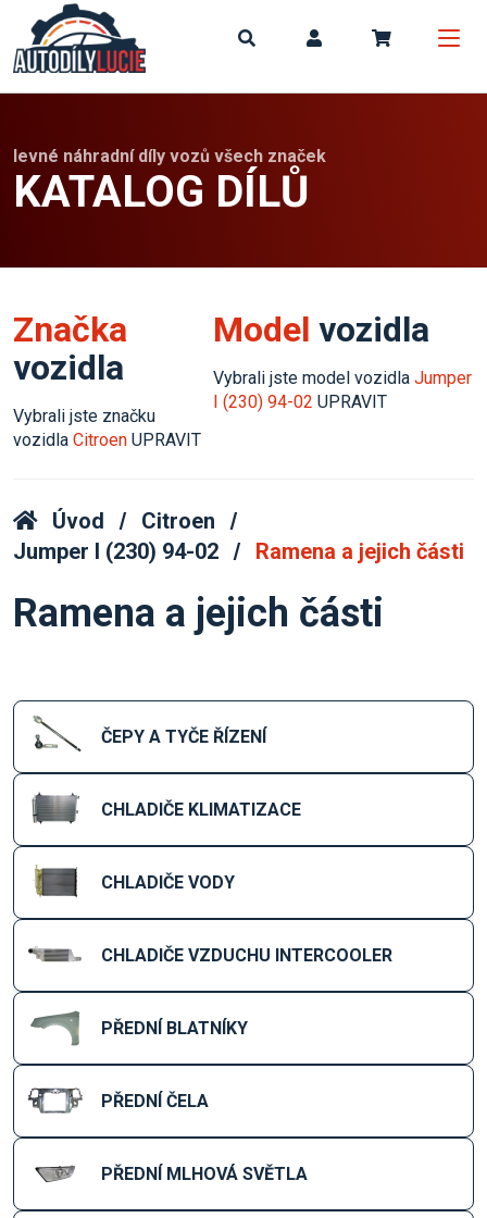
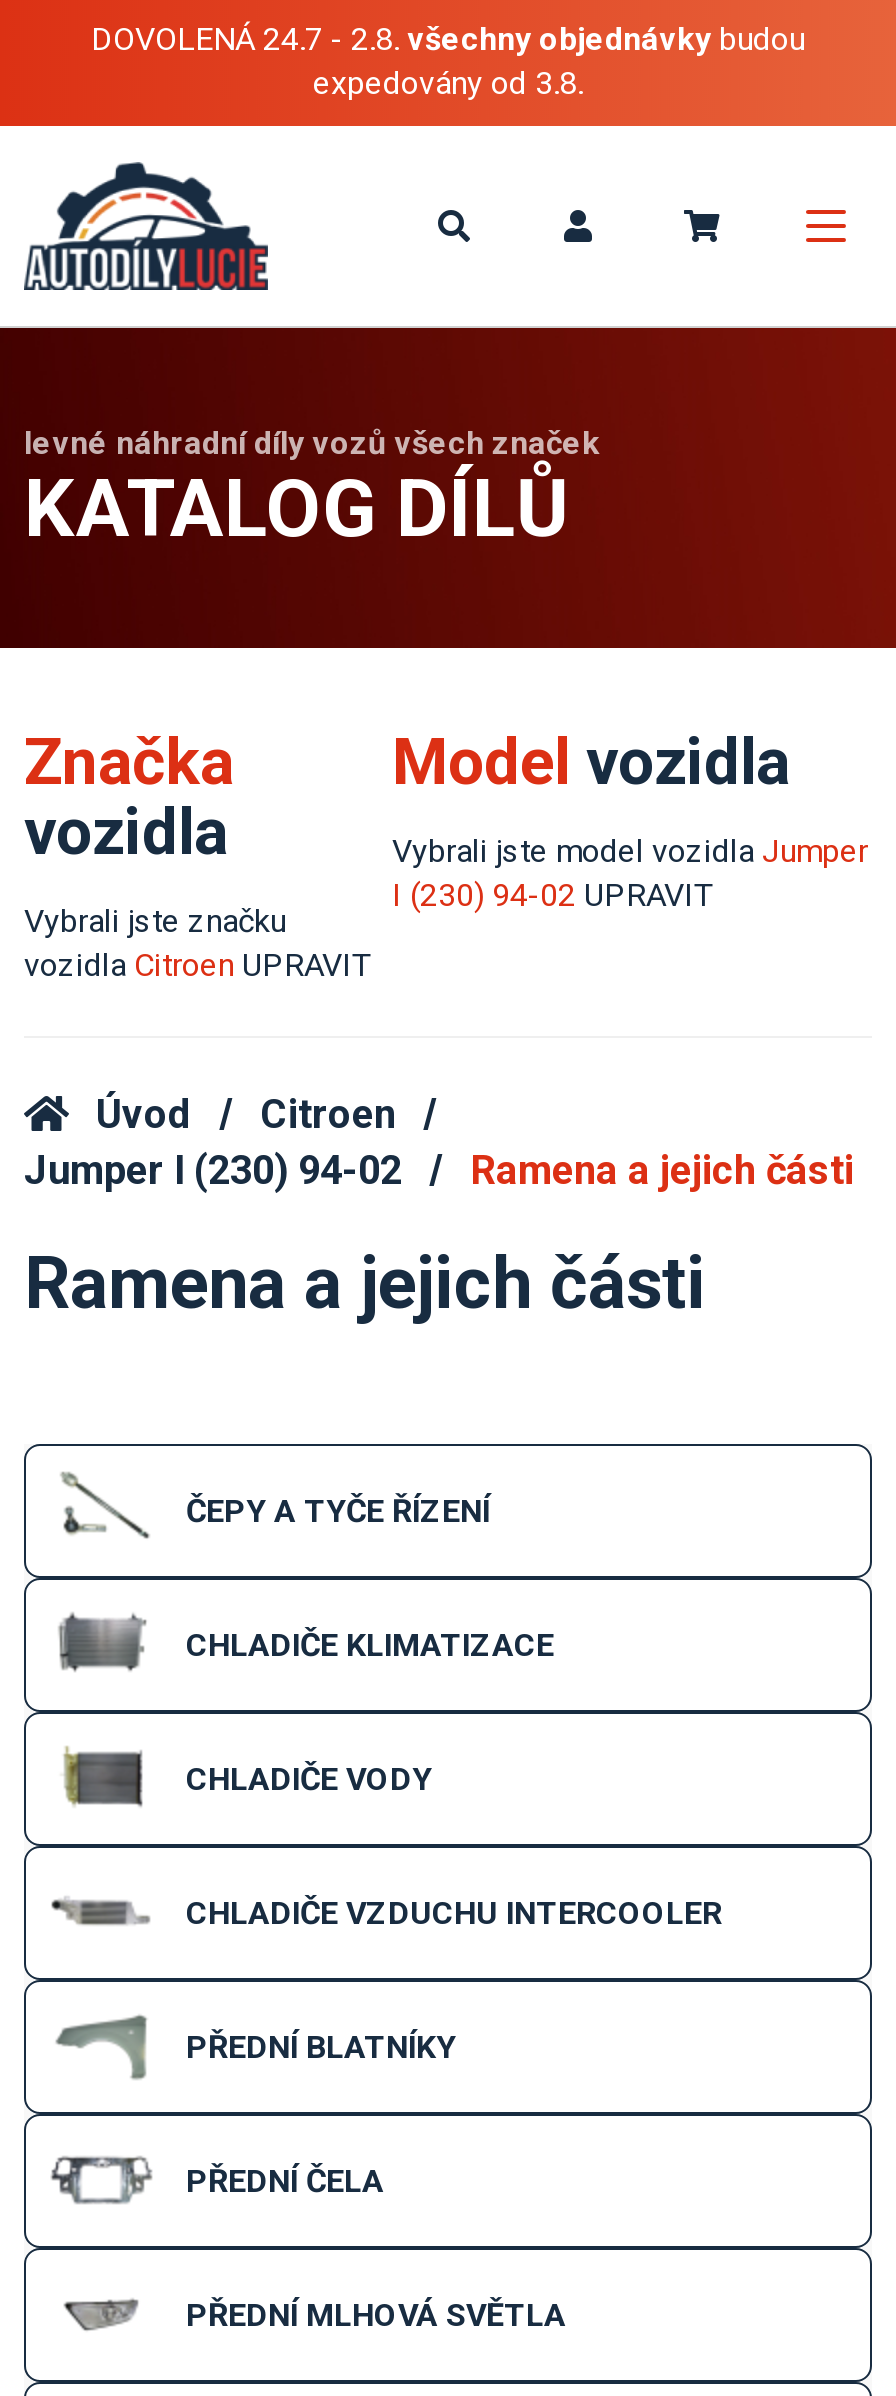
none -> [91,20,805,102] DOVOLENÁ 24.7 - 2.8. všechny objednávky budou | expedovány od 3.8.

